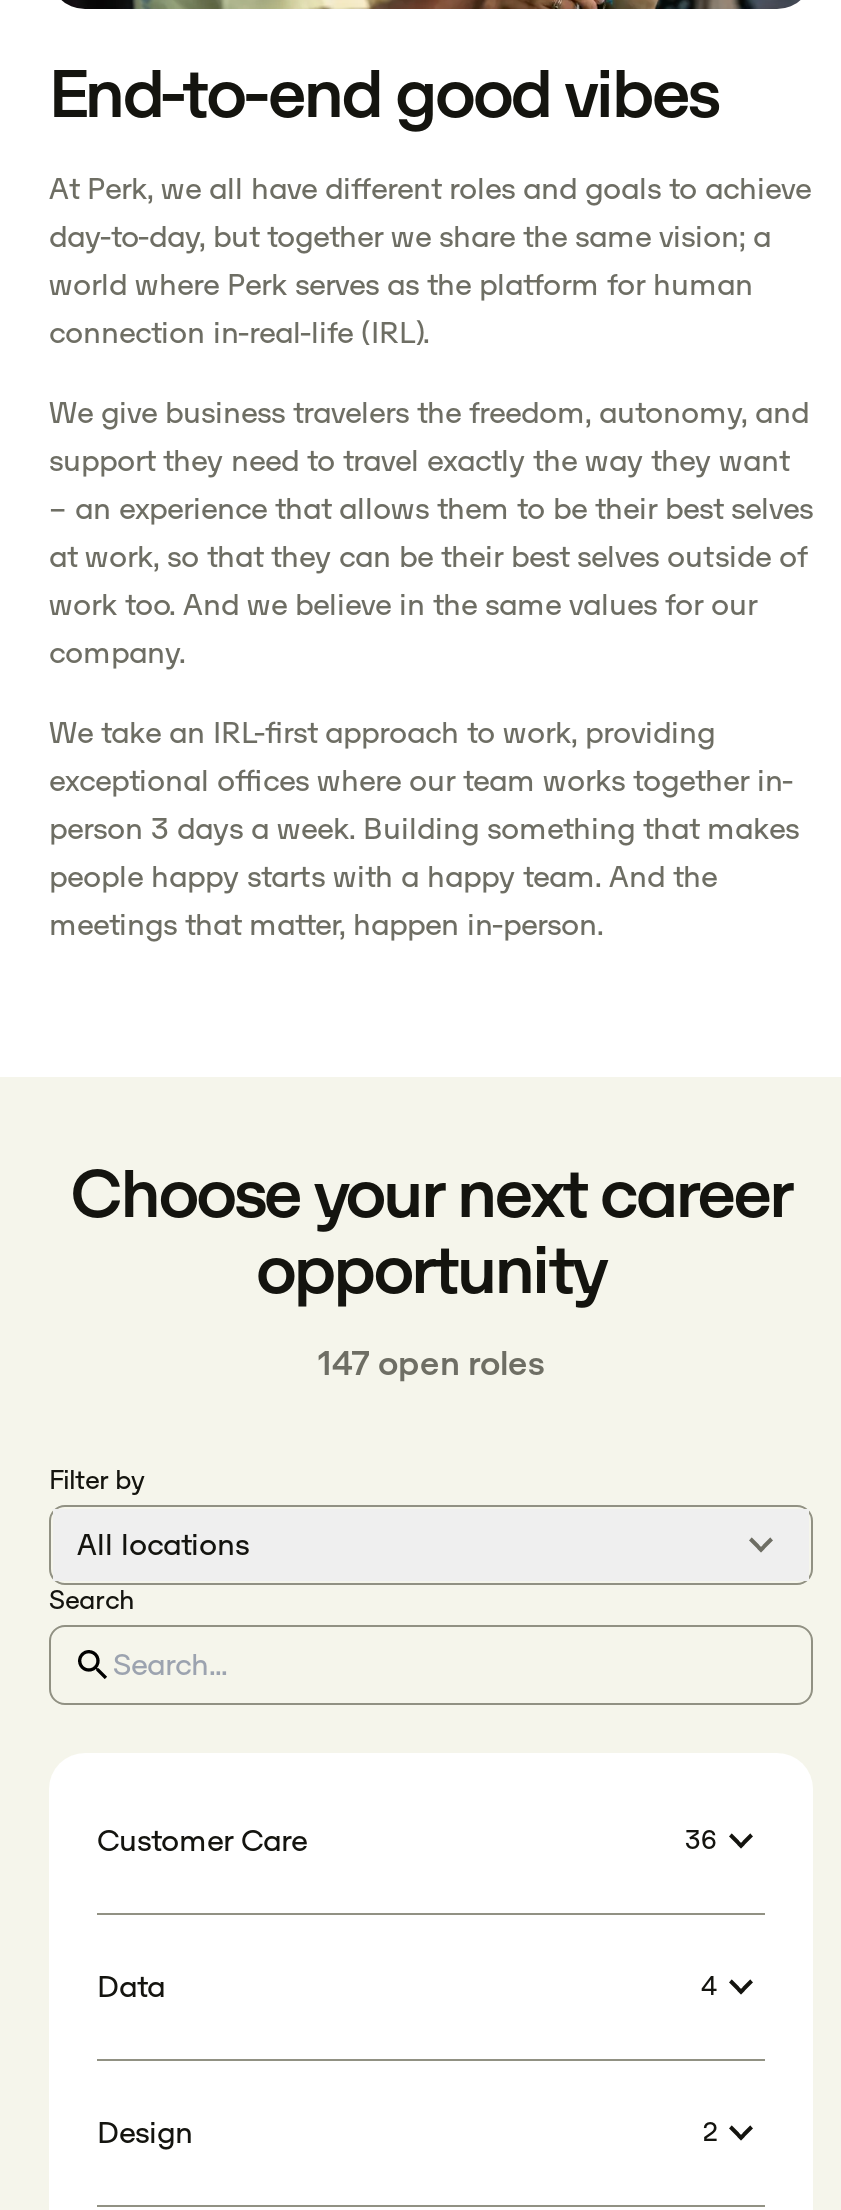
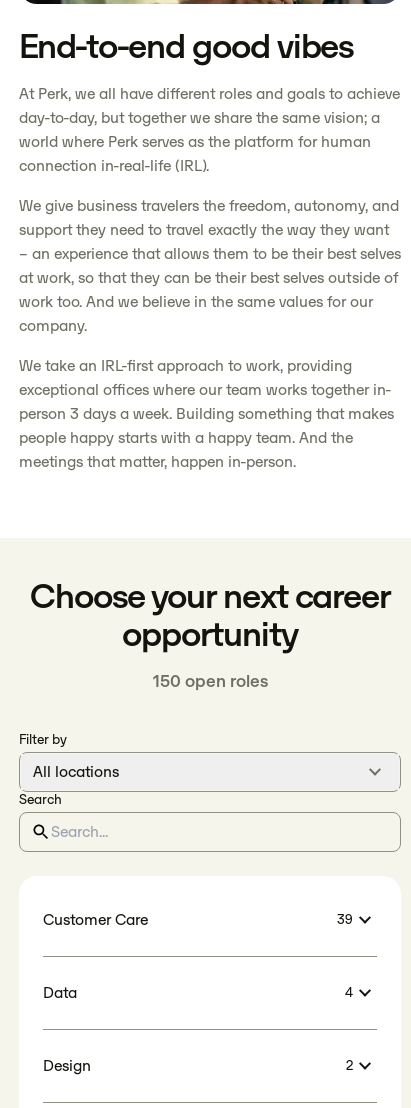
[318,1341,544,1385] 147 open roles -> [152,670,267,692] 150 open roles
[685,1823,717,1857] 36 -> [337,911,353,928] 39

